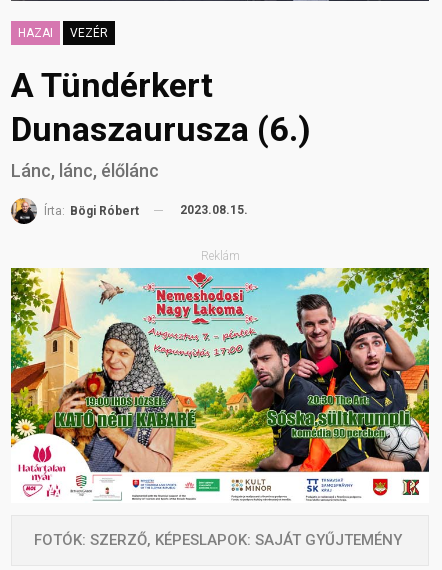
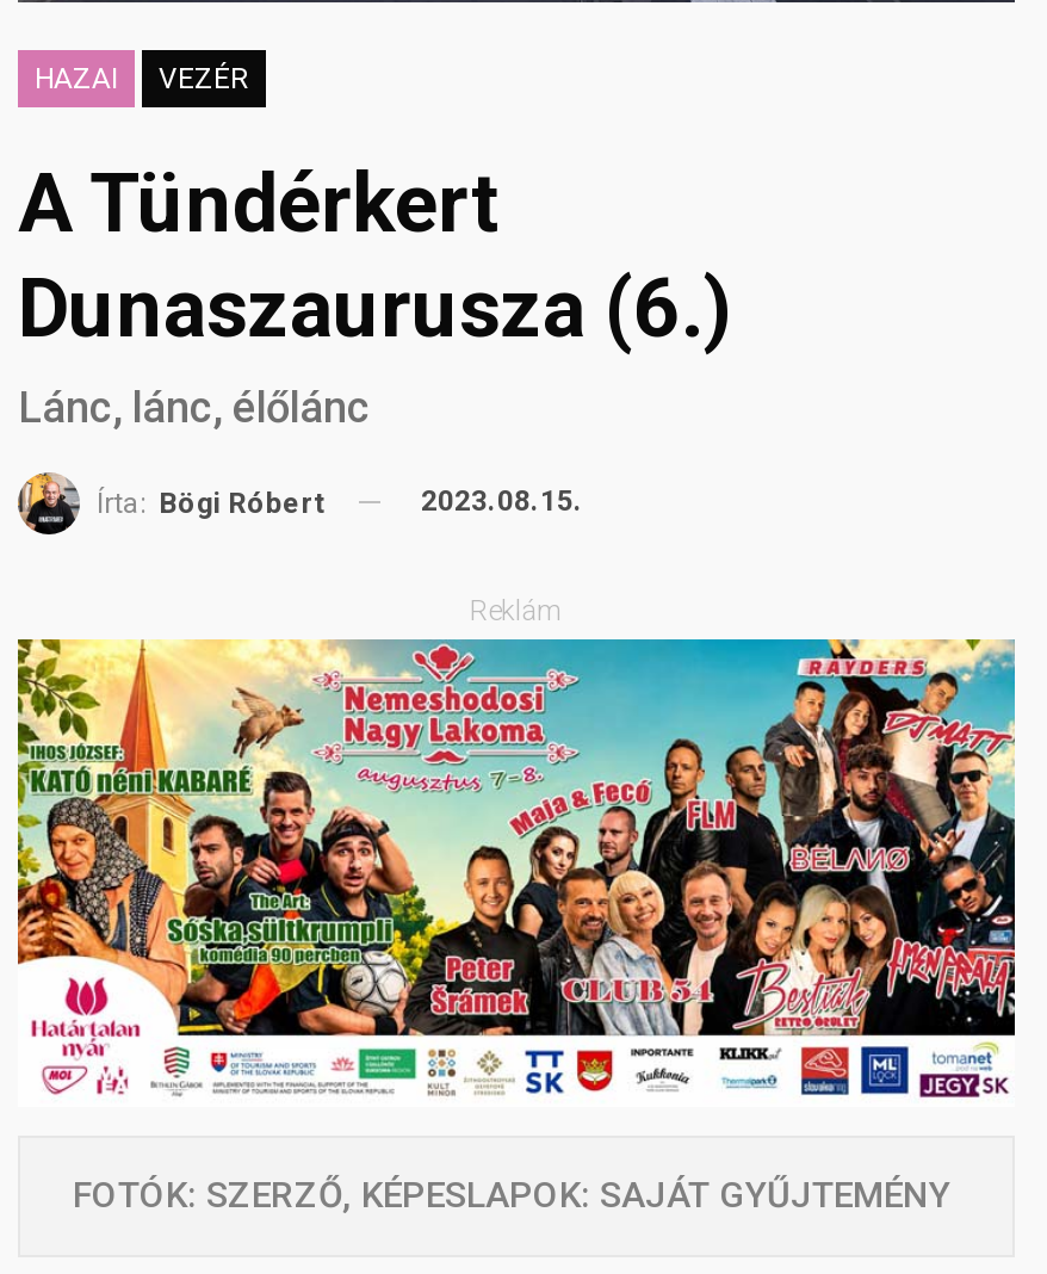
[10,267,430,501] [image] -> [16,637,1017,1102] [image]

